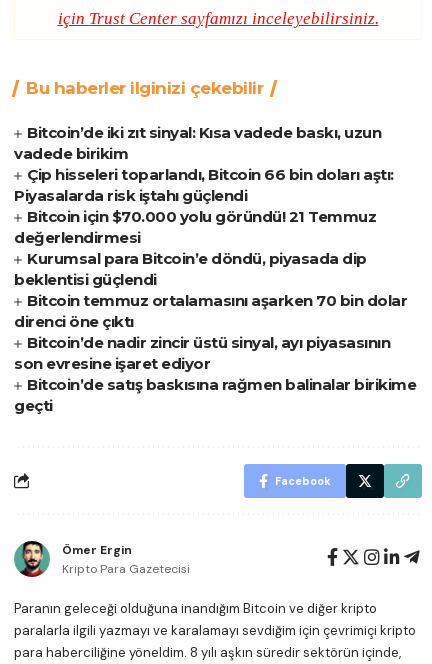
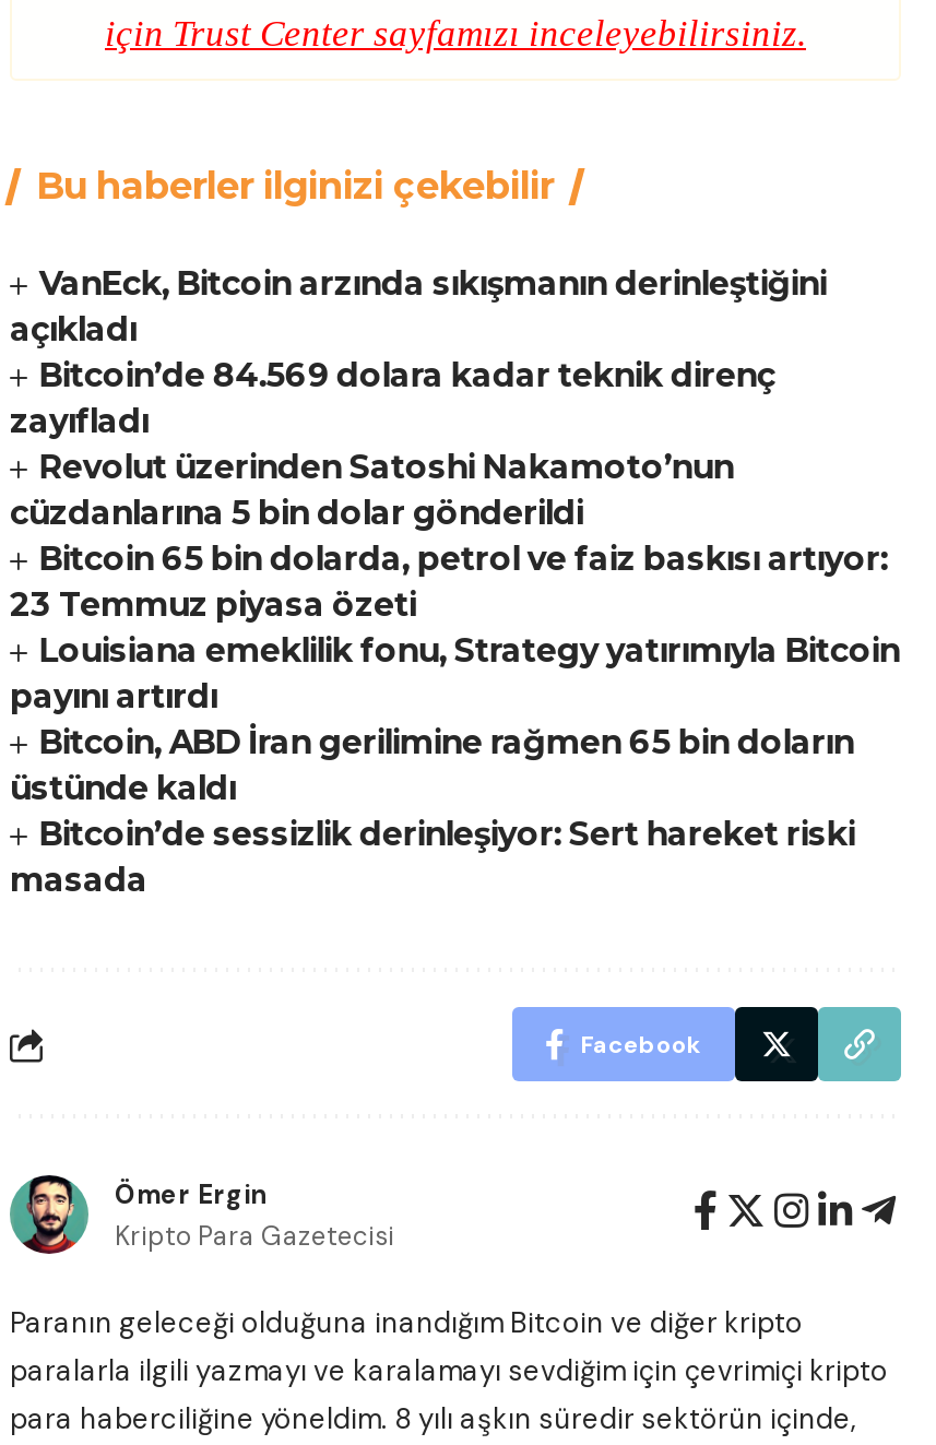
[14,123,416,415] Bitcoin’de iki zıt sinyal: Kısa vadede baskı, uzun | vadede birikim | Çip hisseleri toparlandı, Bitcoin 66 bin doları aştı: | Piyasalarda risk iştahı güçlendi | Bitcoin için $70.000 yolu göründü! 21 Temmuz | değerlendirmesi | Kurumsal para Bitcoin’e döndü, piyasada dip | beklentisi güçlendi | Bitcoin temmuz ortalamasını aşarken 70 bin dolar | direnci öne çıktı | Bitcoin’de nadir zincir üstü sinyal, ayı piyasasının | son evresine işaret ediyor | Bitcoin’de satış baskısına rağmen balinalar birikime | geçti -> [10,263,900,901] VanEck, Bitcoin arzında sıkışmanın derinleştiğini | açıkladı | Bitcoin’de 84.569 dolara kadar teknik direnç | zayıfladı | Revolut üzerinden Satoshi Nakamoto’nun | cüzdanlarına 5 bin dolar gönderildi | Bitcoin 65 bin dolarda, petrol ve faiz baskısı artıyor: | 23 Temmuz piyasa özeti | Louisiana emeklilik fonu, Strategy yatırımıyla Bitcoin | payını artırdı | Bitcoin, ABD İran gerilimine rağmen 65 bin doların | üstünde kaldı | Bitcoin’de sessizlik derinleşiyor: Sert hareket riski | masada

